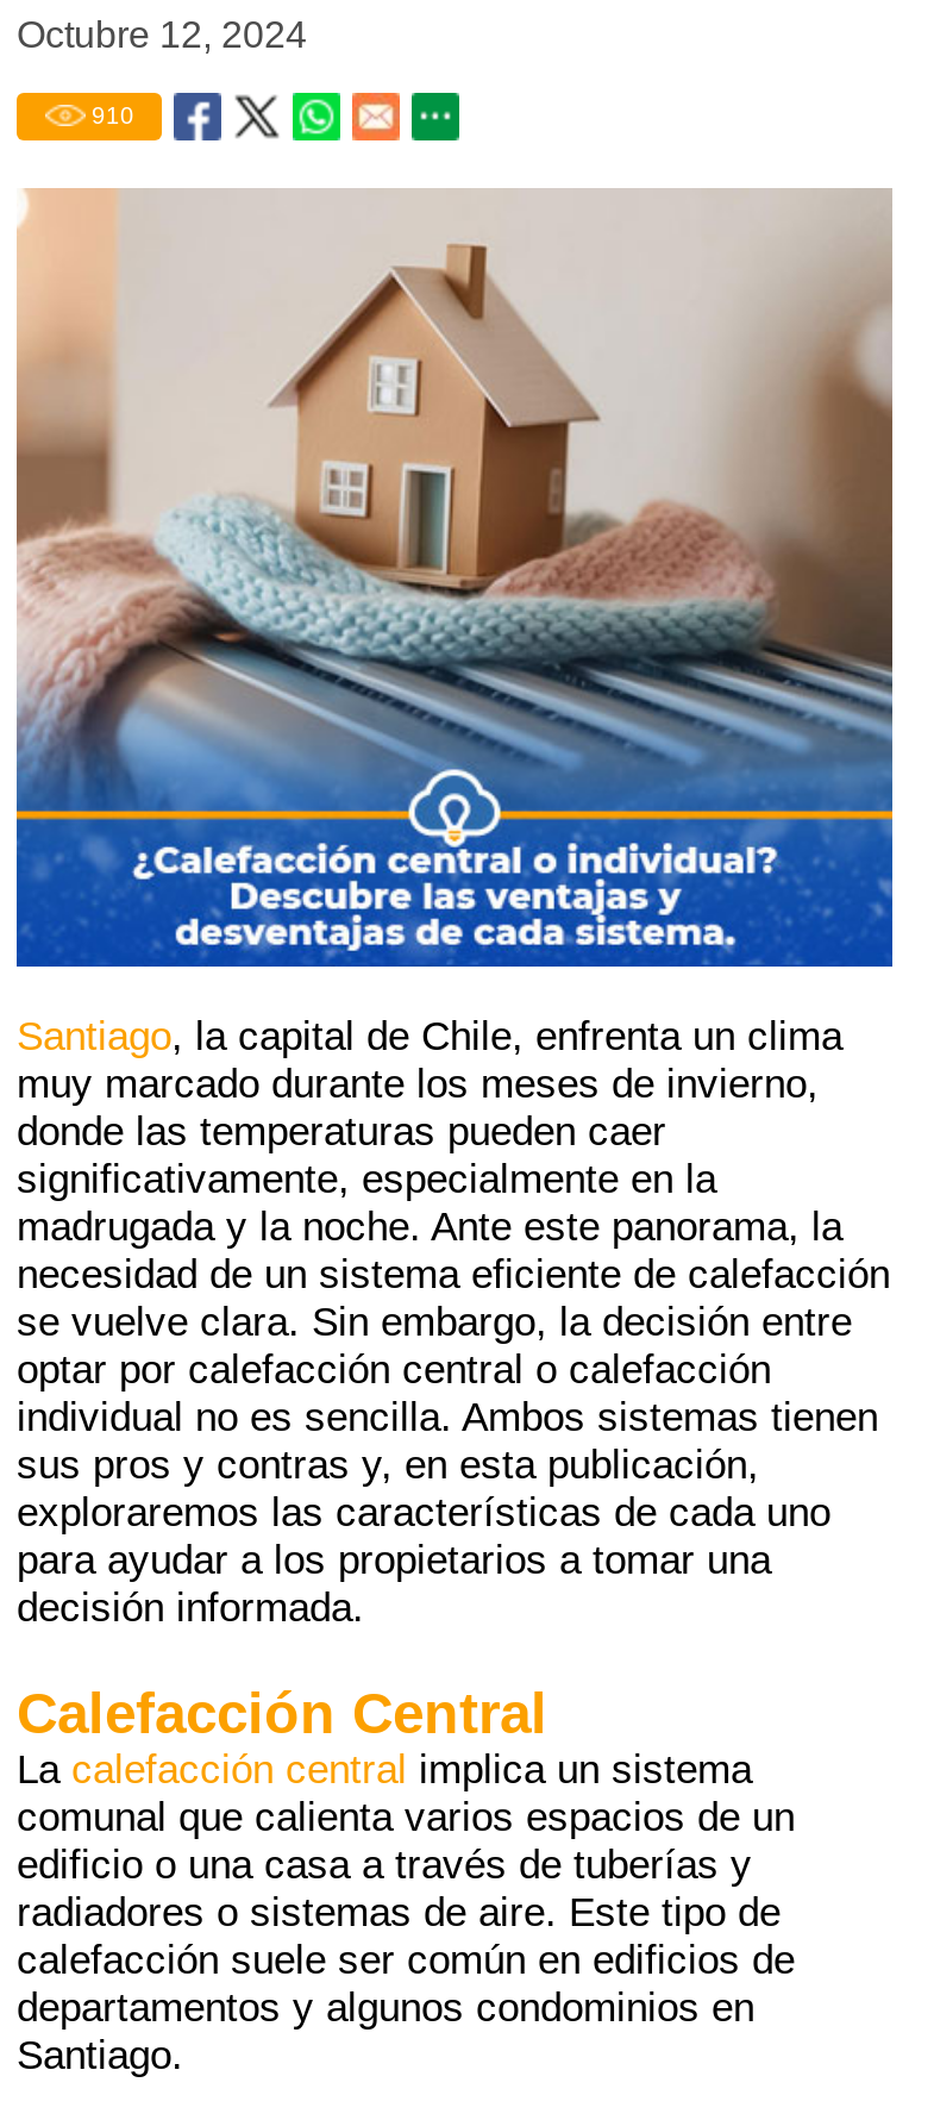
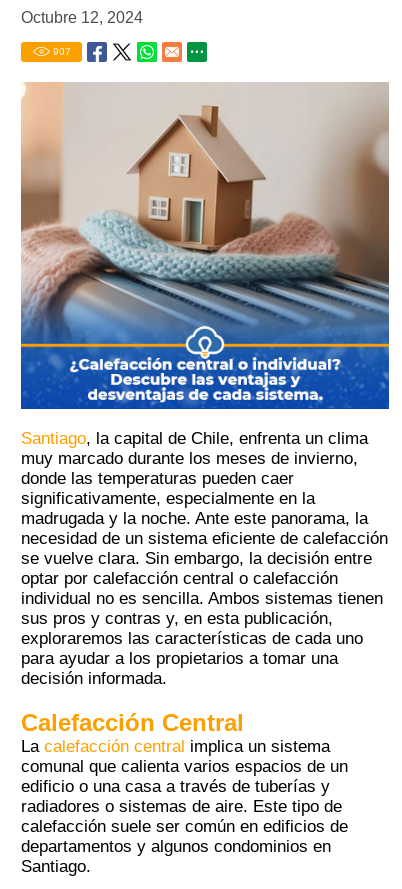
[92,102,134,129] 910 -> [52,46,70,57] 907

